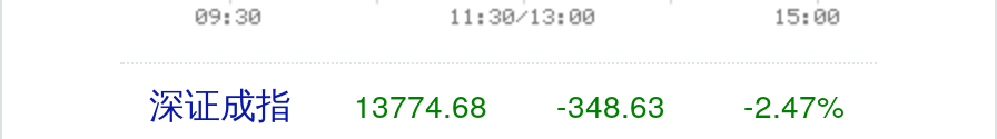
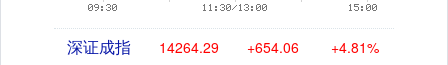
[354,81,487,125] 13774.68 -> [159,37,219,57] 14264.29
[556,81,665,125] -348.63 -> [247,37,299,57] +654.06
[743,81,843,125] -2.47% -> [331,37,379,57] +4.81%

